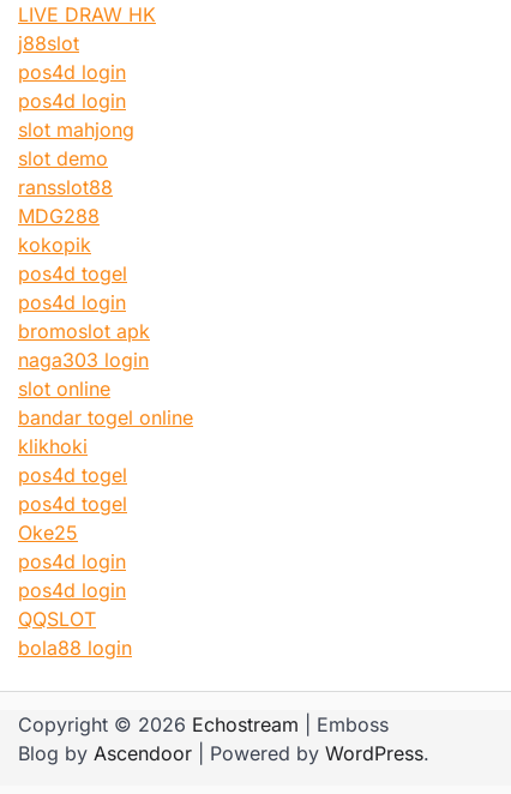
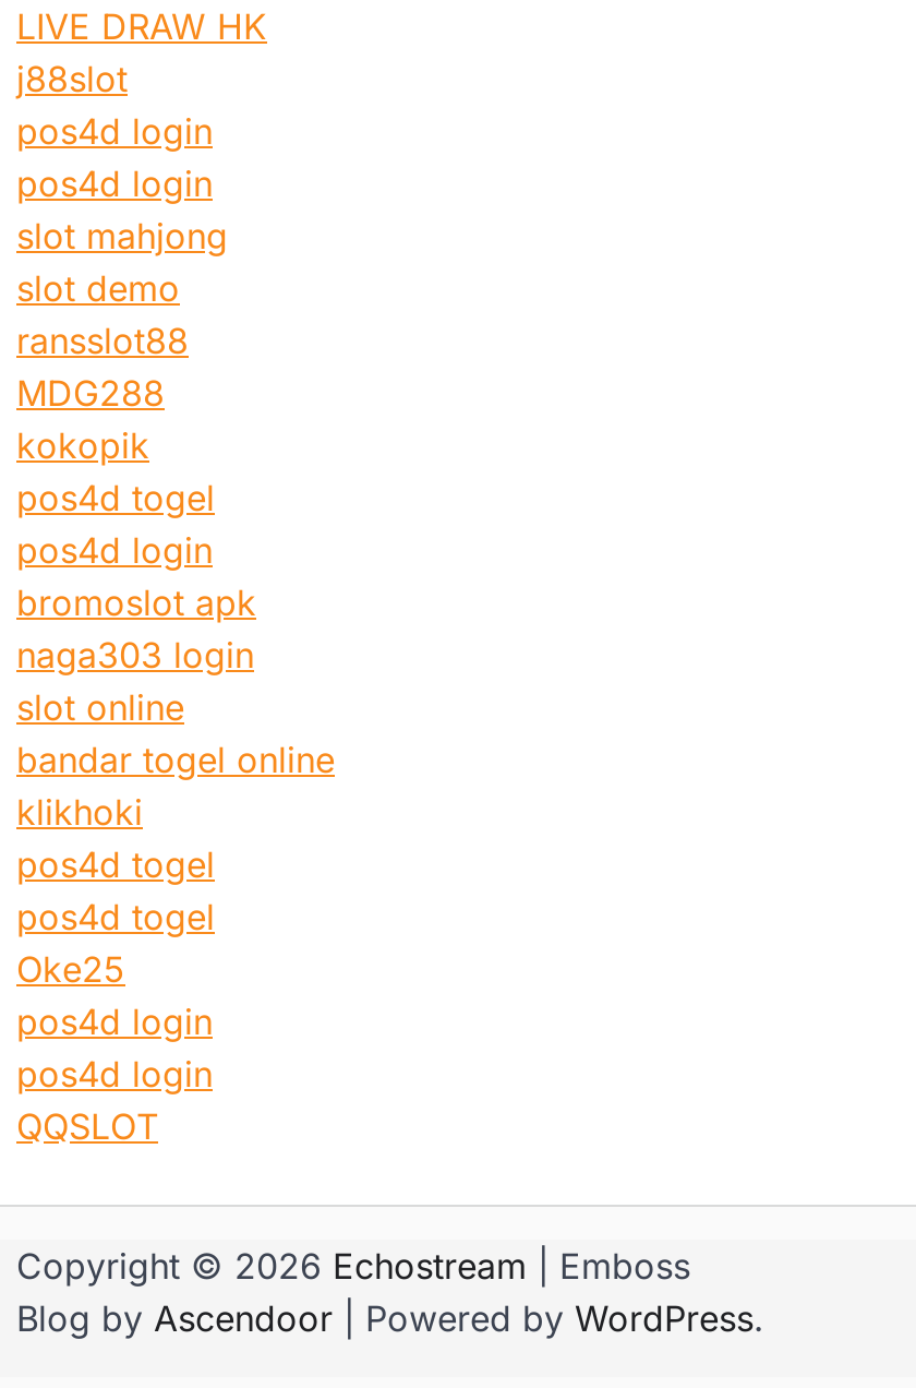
[18,636,132,660] bola88 login -> none

